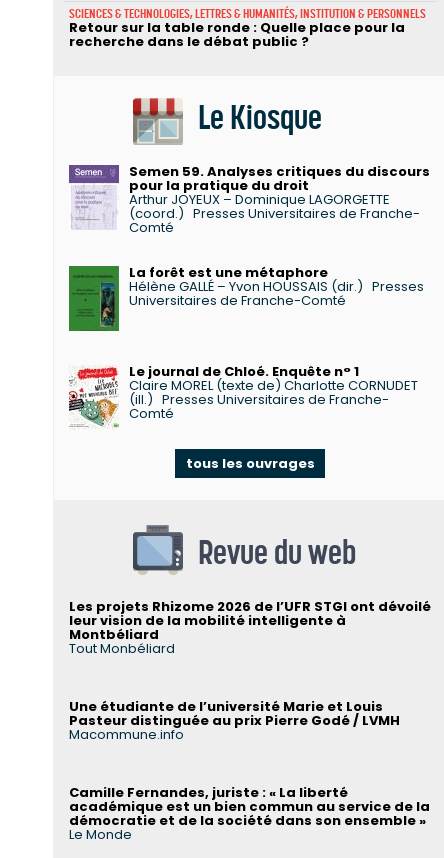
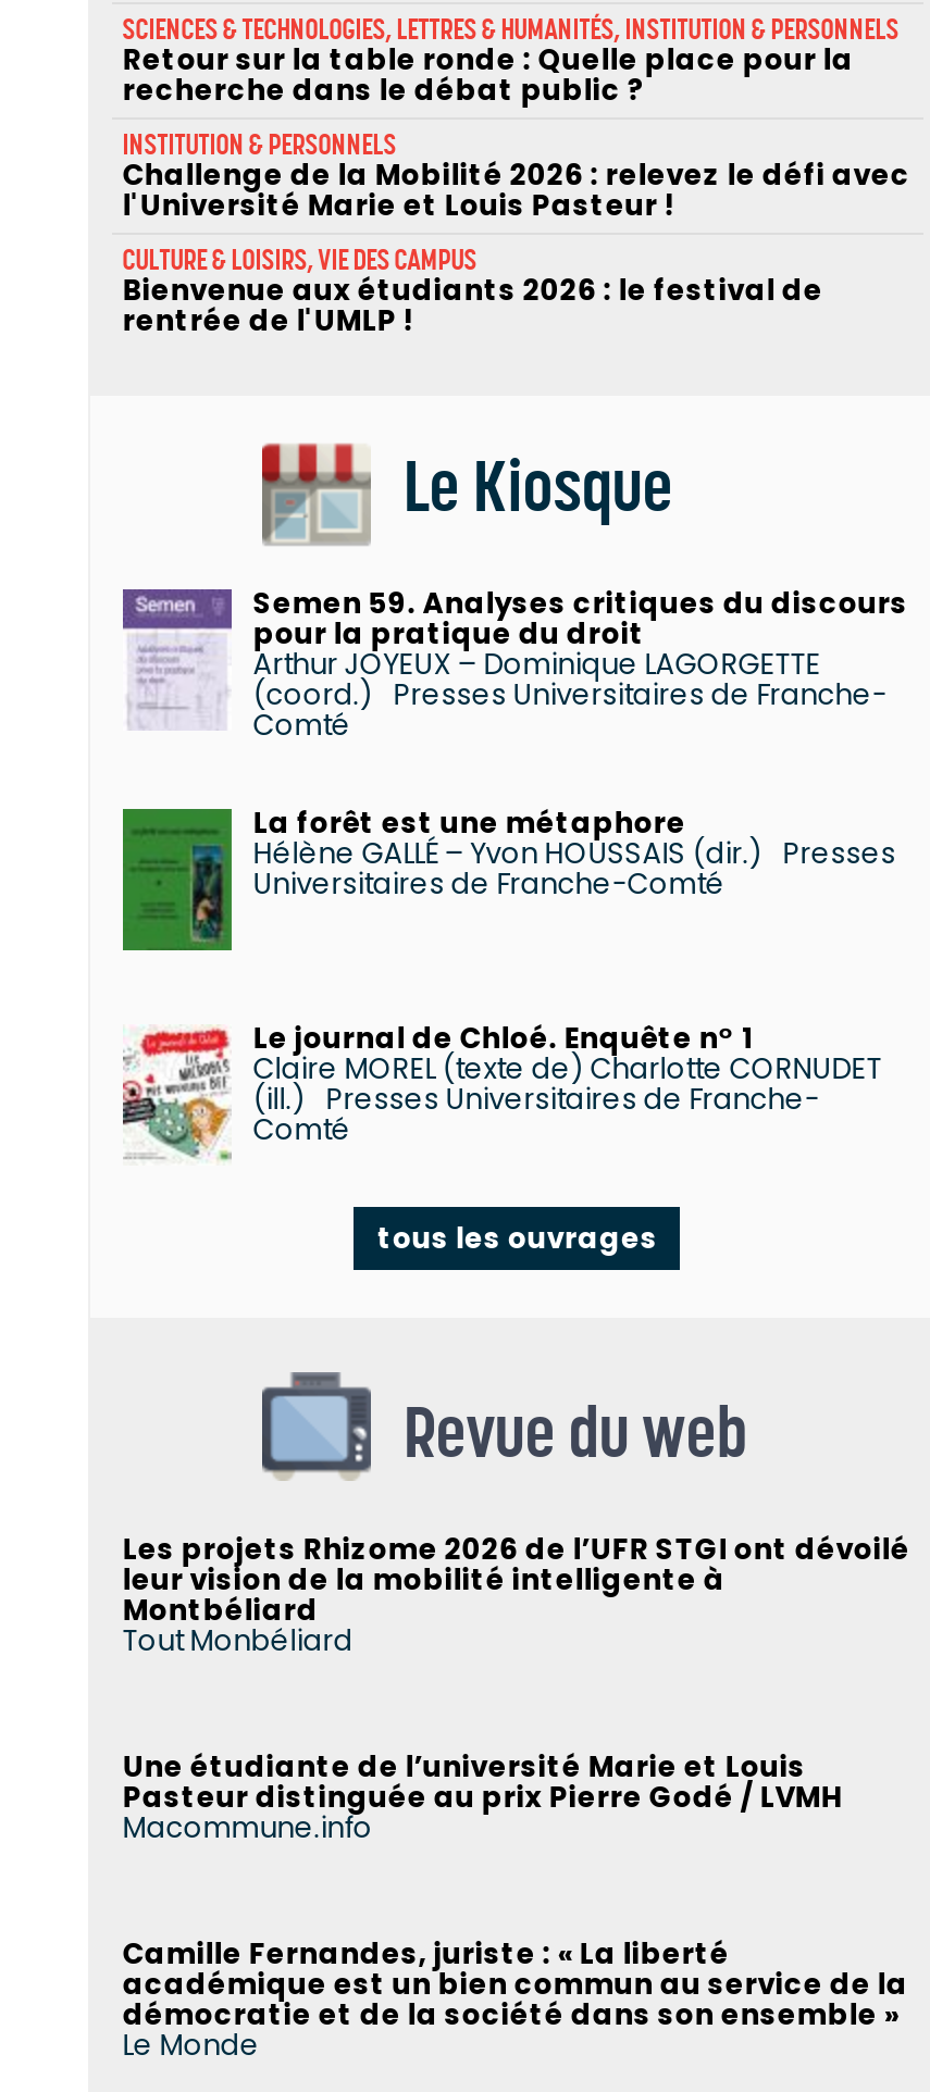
none -> [122,128,910,341] INSTITUTION & PERSONNELS | Challenge de la Mobilité 2026 : relevez le défi avec | l'Université Marie et Louis Pasteur ! | CULTURE & LOISIRS, VIE DES CAMPUS | Bienvenue aux étudiants 2026 : le festival de | rentrée de l'UMLP !

